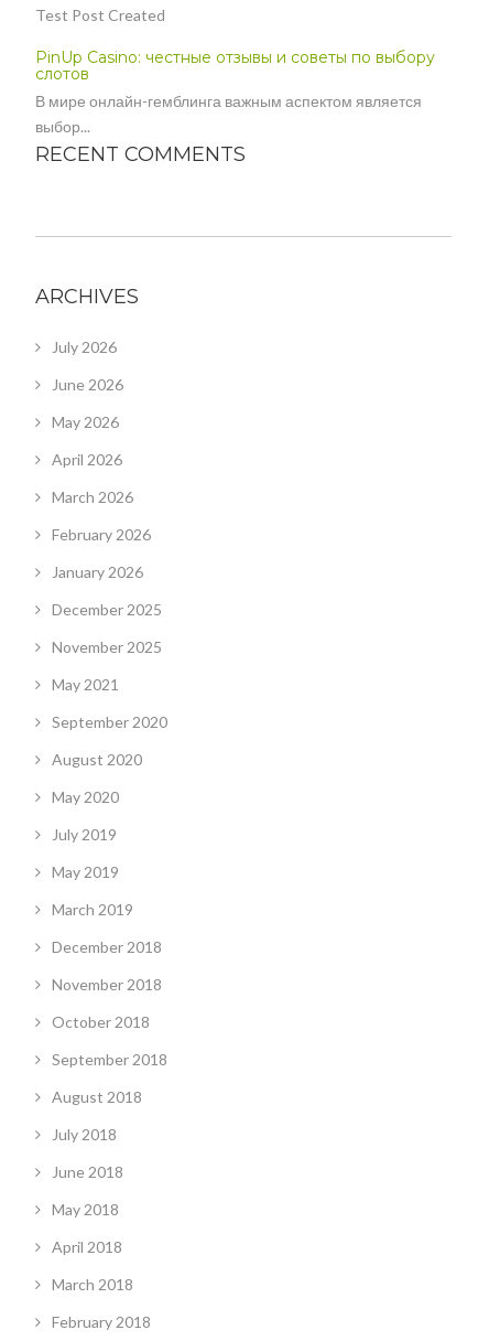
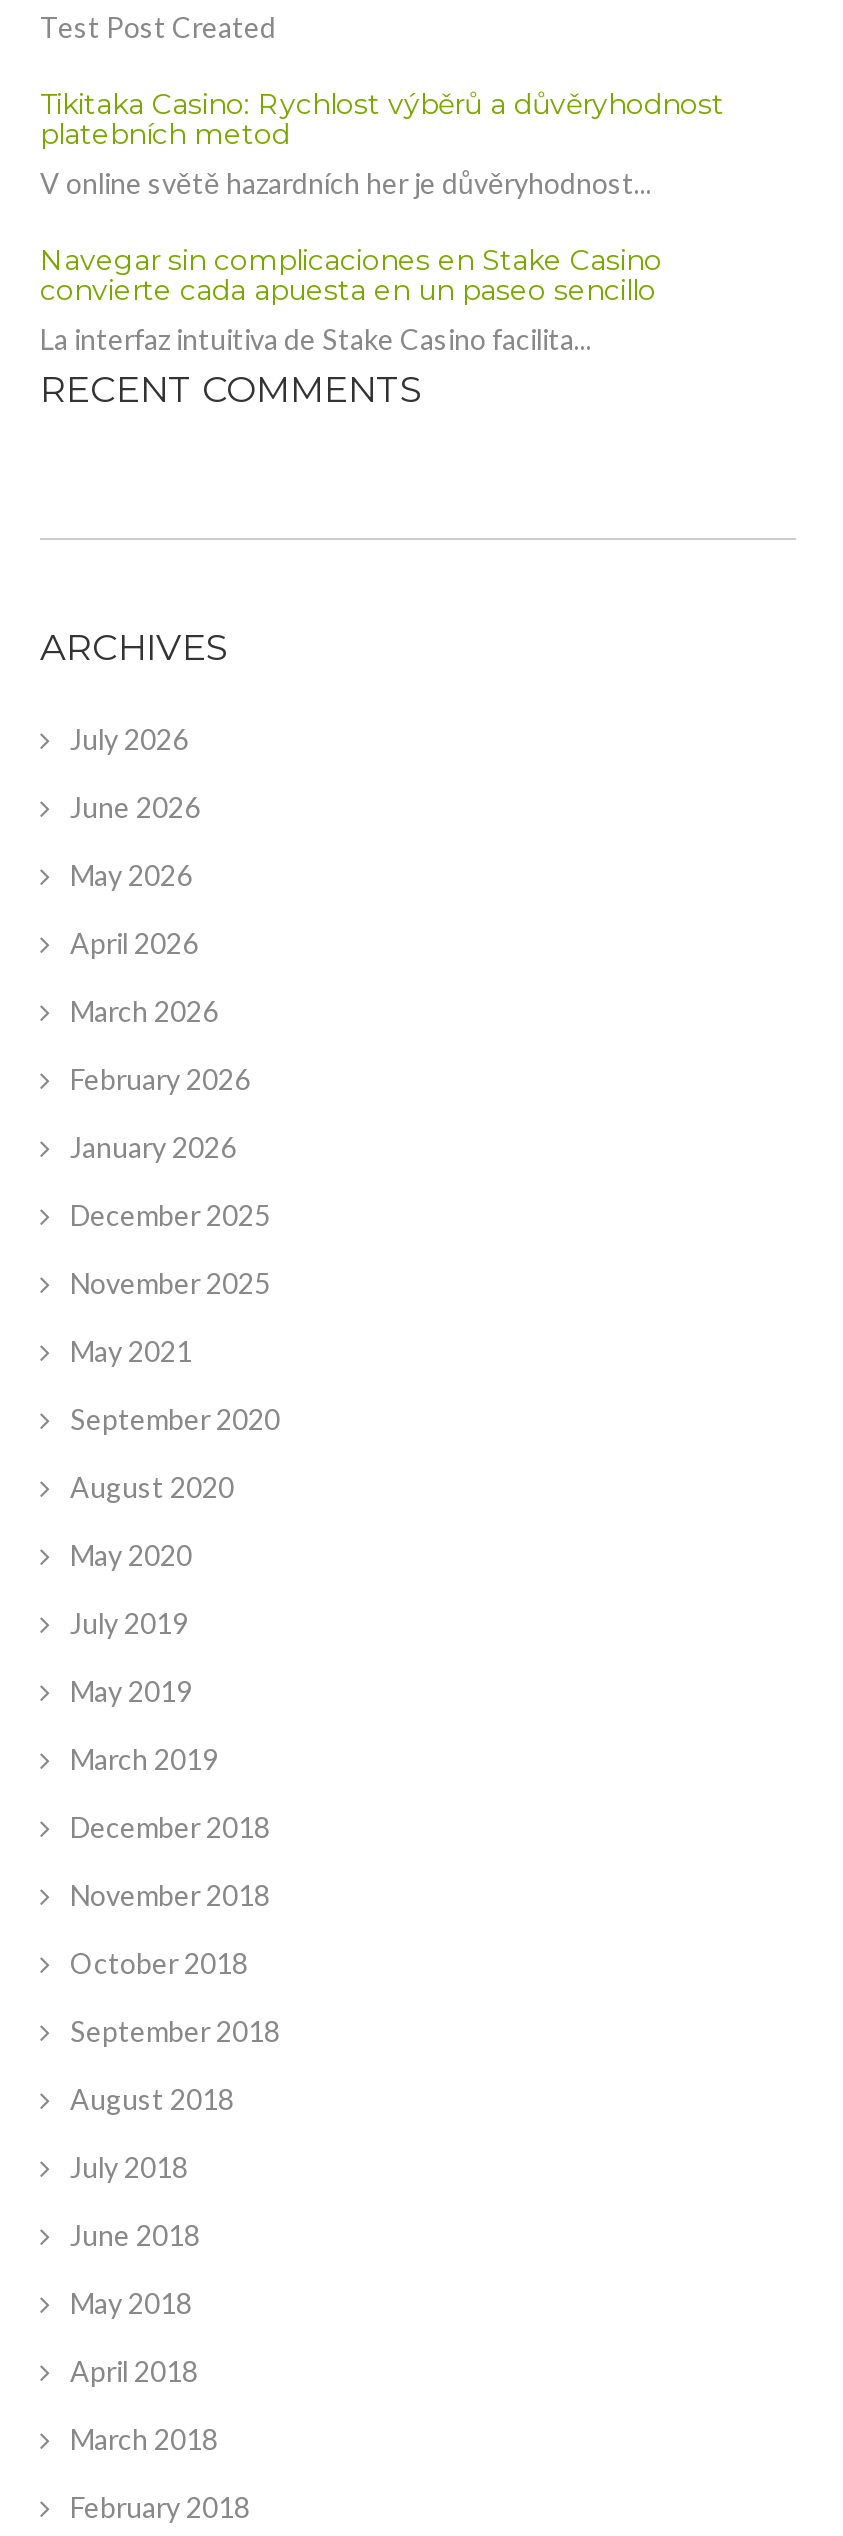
[35,47,435,136] PinUp Casino: честные отзывы и советы по выбору | слотов | В мире онлайн-гемблинга важным аспектом является | выбор... -> [40,86,724,356] Tikitaka Casino: Rychlost výběrů a důvěryhodnost | platebních metod | V online světě hazardních her je důvěryhodnost... | Navegar sin complicaciones en Stake Casino | convierte cada apuesta en un paseo sencillo | La interfaz intuitiva de Stake Casino facilita...

